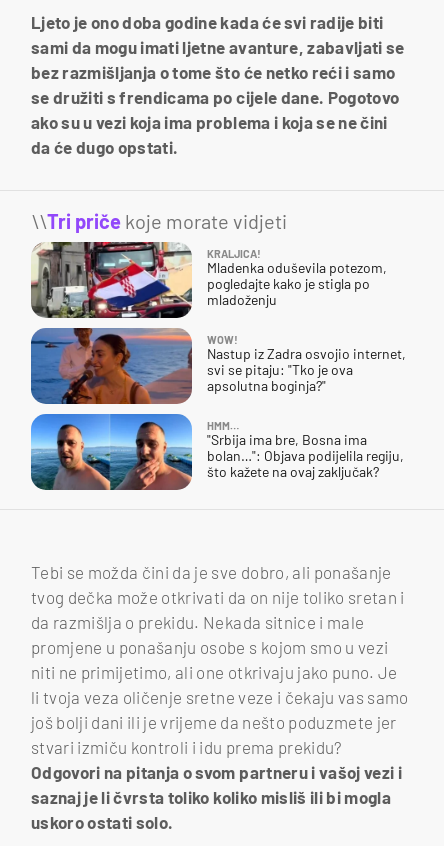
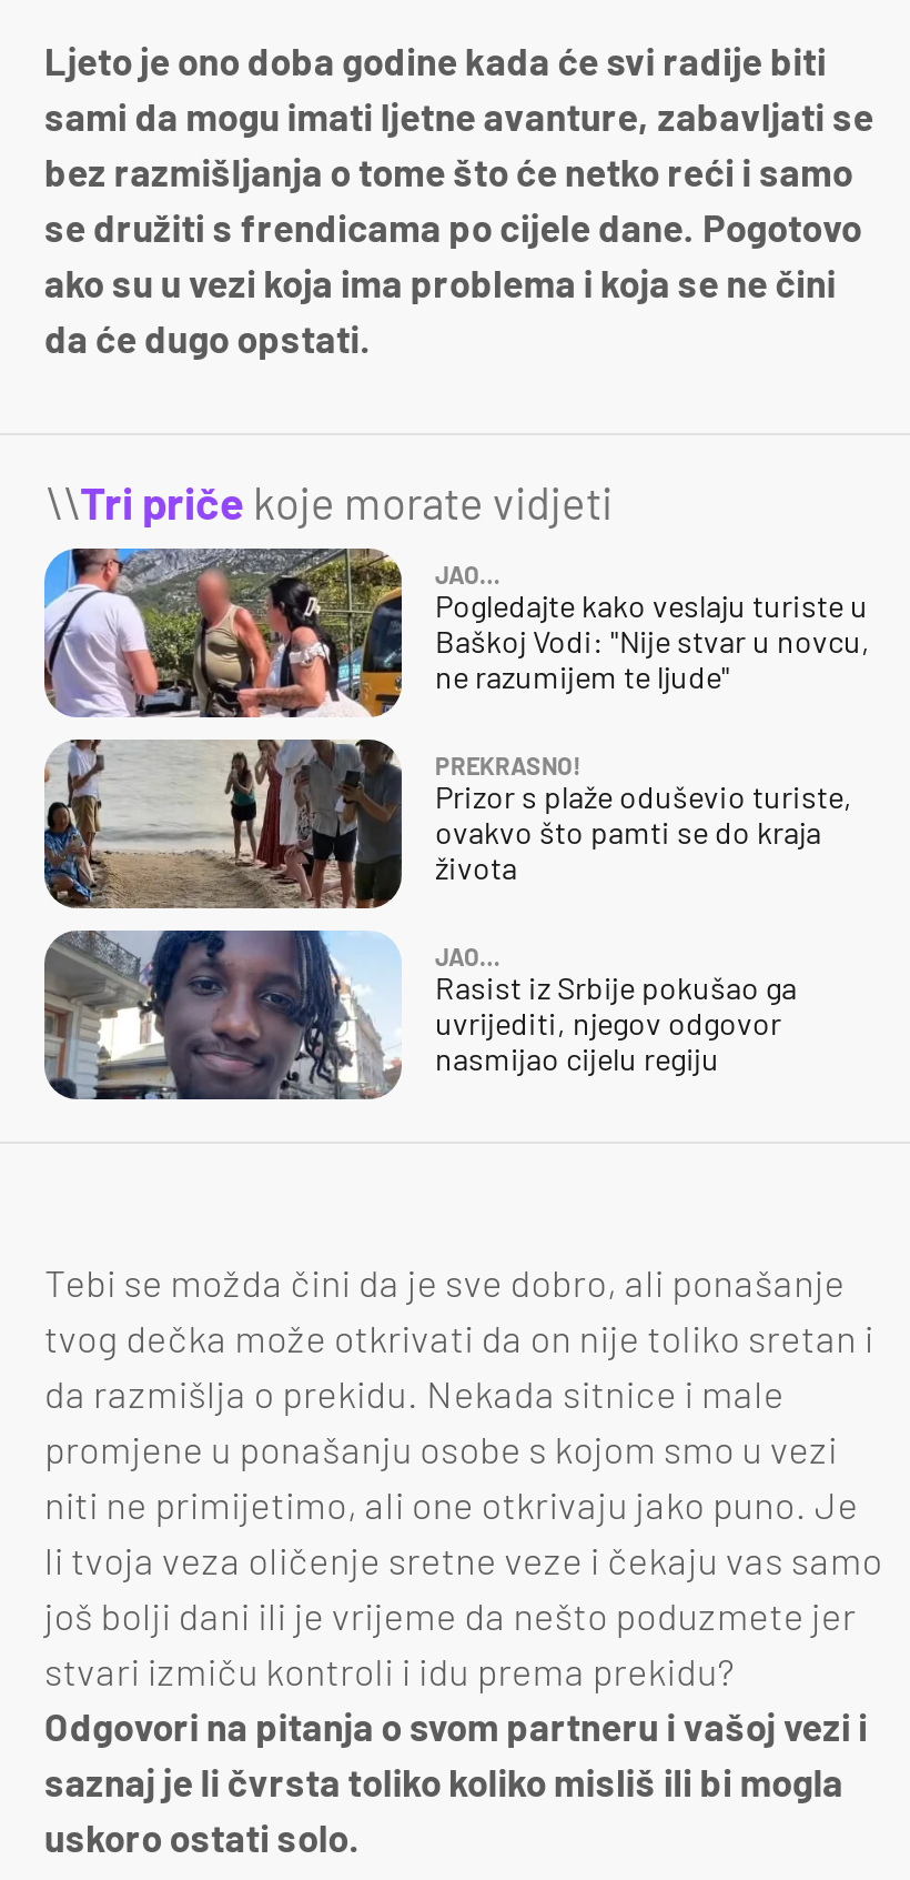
[30,241,387,319] [image] | KRALJICA! | Mladenka oduševila potezom, | pogledajte kako je stigla po | mladoženju -> [42,546,870,720] [image] | JAO… | Pogledajte kako veslaju turiste u | Baškoj Vodi: "Nije stvar u novcu, | ne razumijem te ljude"
[30,327,406,405] [image] | WOW! | Nastup iz Zadra osvojio internet, | svi se pitaju: "Tko je ova | apsolutna boginja?" -> [42,737,852,911] [image] | PREKRASNO! | Prizor s plaže oduševio turiste, | ovakvo što pamti se do kraja | života
[30,413,404,491] [image] | HMM… | "Srbija ima bre, Bosna ima | bolan…": Objava podijelila regiju, | što kažete na ovaj zaključak? -> [42,928,797,1102] [image] | JAO… | Rasist iz Srbije pokušao ga | uvrijediti, njegov odgovor | nasmijao cijelu regiju

